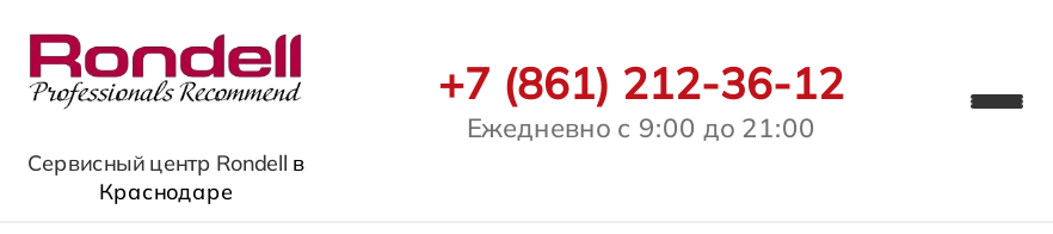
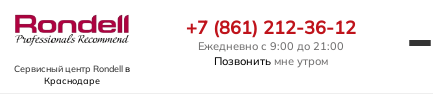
none -> [214,54,328,68] Позвонить мне утром

